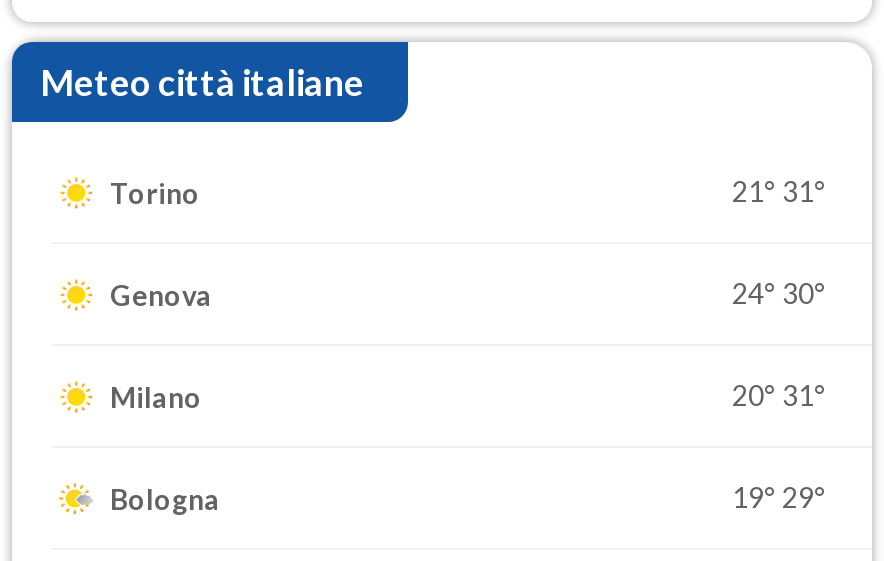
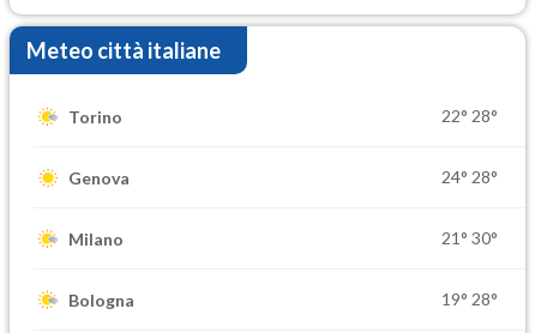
[732,173,826,207] 21° 31° -> [441,105,498,125] 22° 28°
[732,275,826,309] 24° 30° -> [441,166,498,186] 24° 28°
[732,377,826,411] 20° 31° -> [441,227,498,247] 21° 30°
[732,479,826,513] 19° 29° -> [441,288,498,309] 19° 28°

